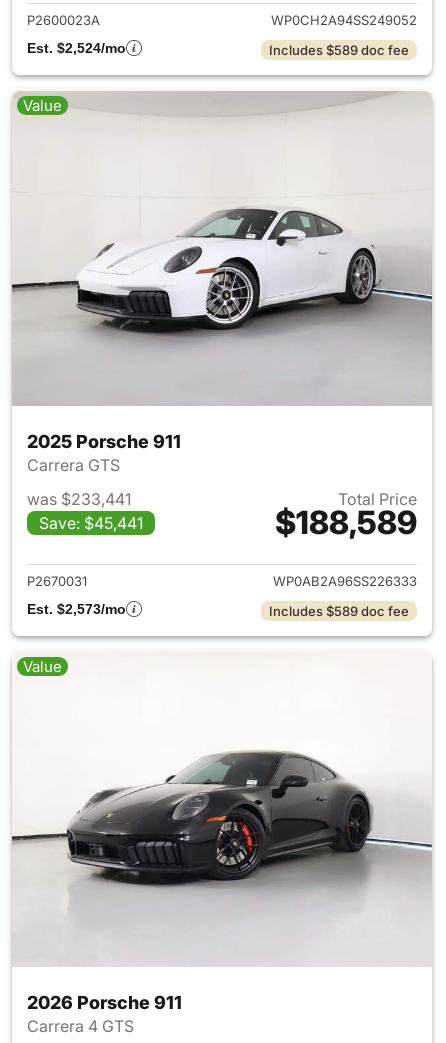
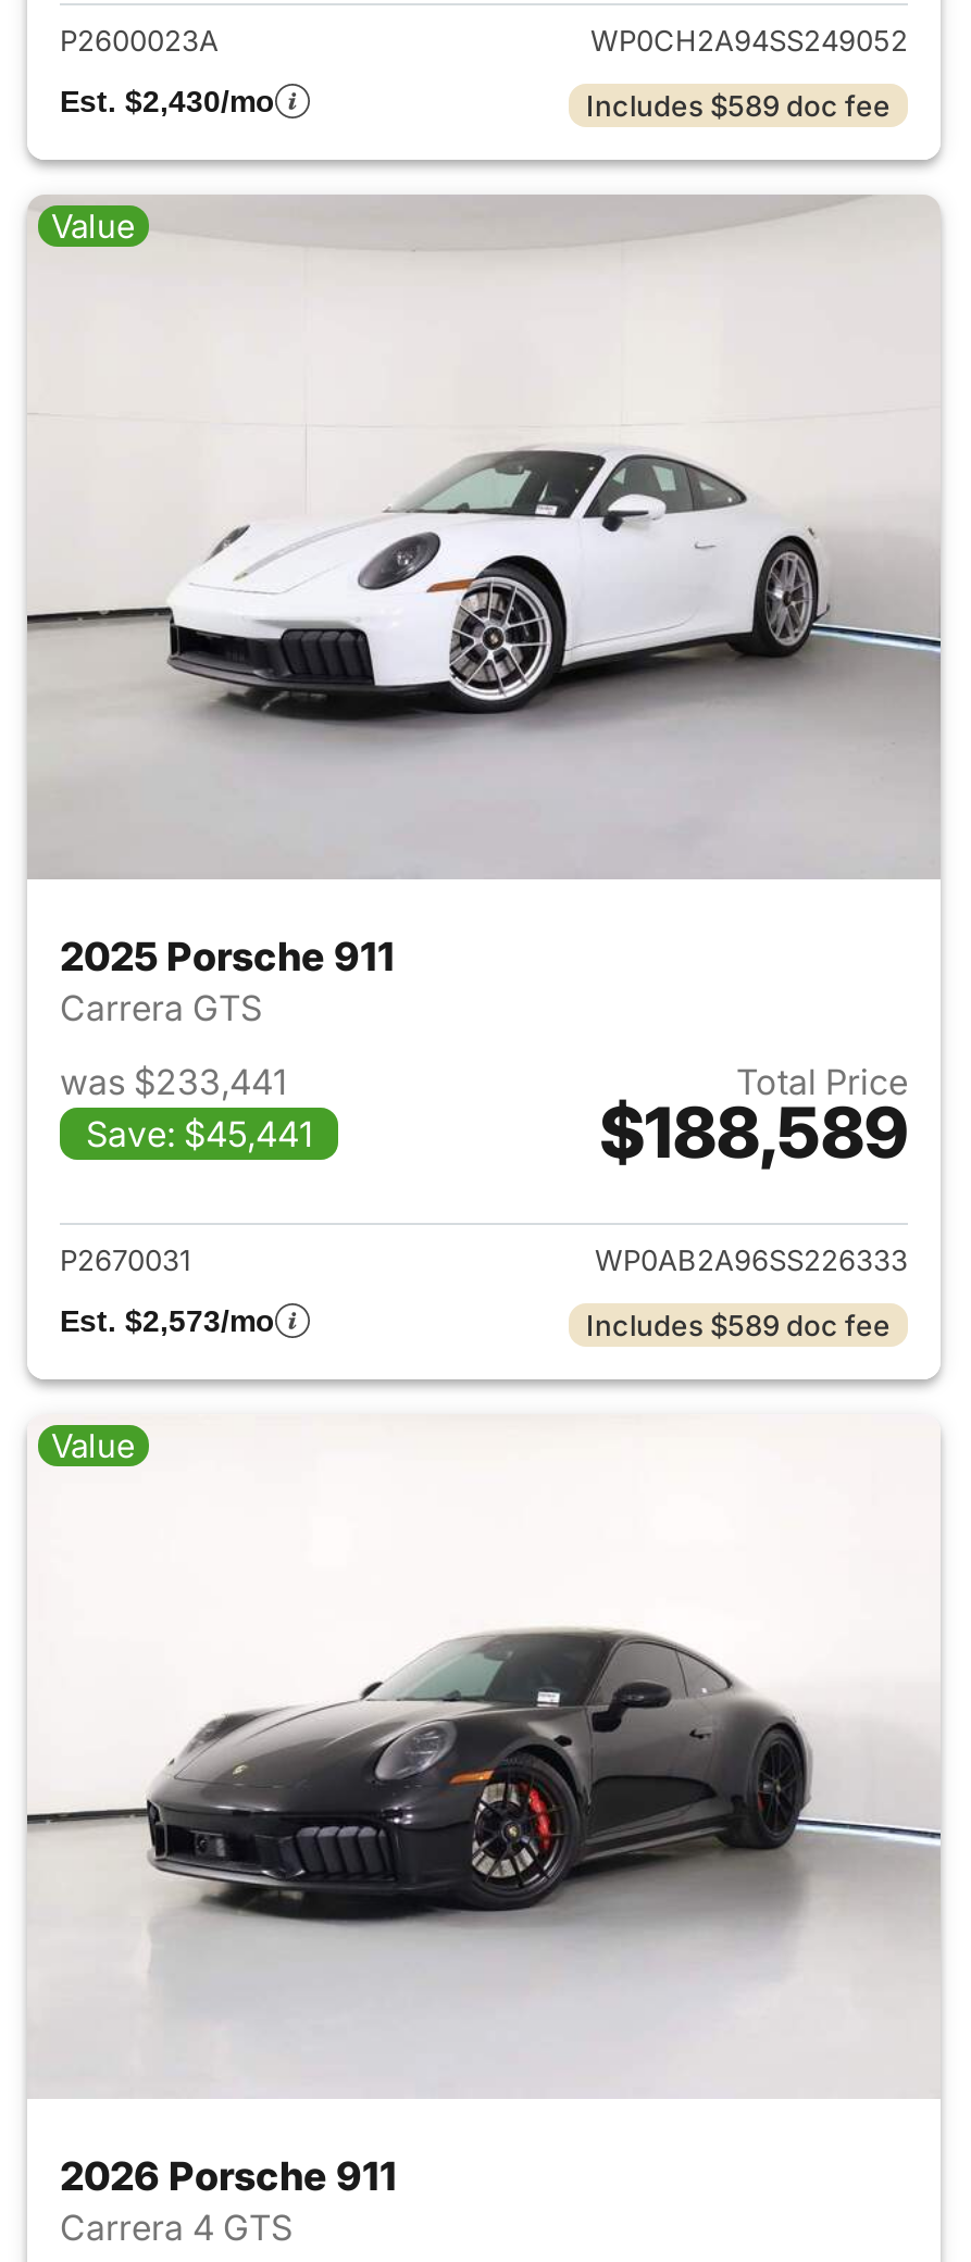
[27,40,126,56] Est. $2,524/mo -> [60,84,275,118] Est. $2,430/mo

